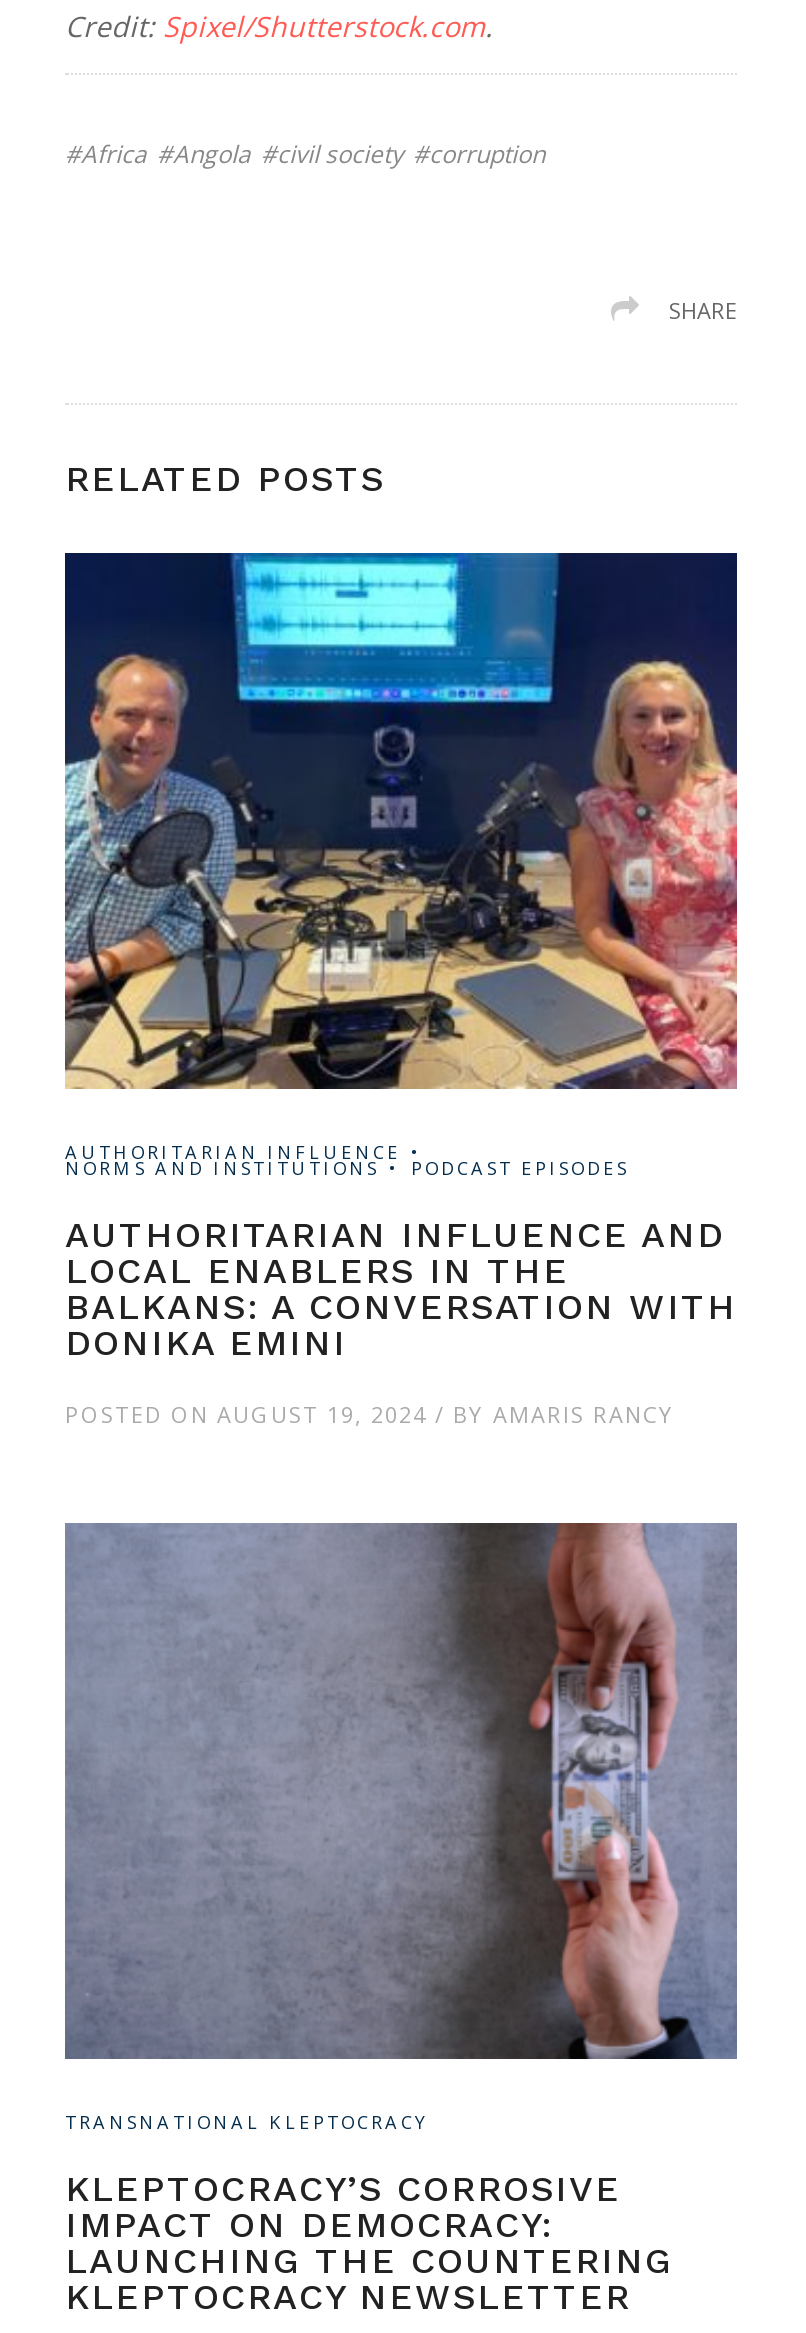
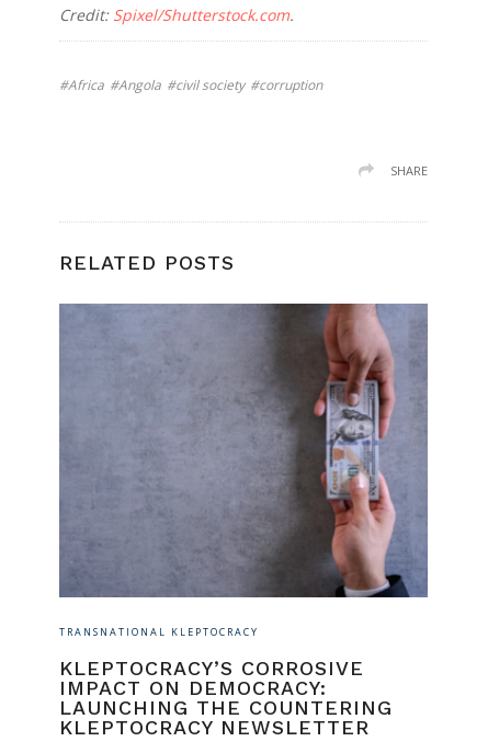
[65,550,739,1430] [image] | AUTHORITARIAN INFLUENCE | NORMS AND INSTITUTIONS | PODCAST EPISODES | AUTHORITARIAN INFLUENCE AND | LOCAL ENABLERS IN THE | BALKANS: A CONVERSATION WITH | DONIKA EMINI | POSTED ON AUGUST 19, 2024 BY AMARIS RANCY -> none

